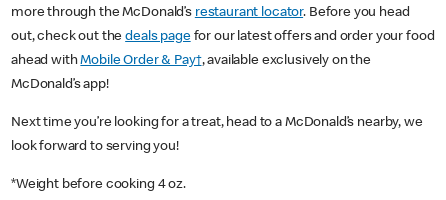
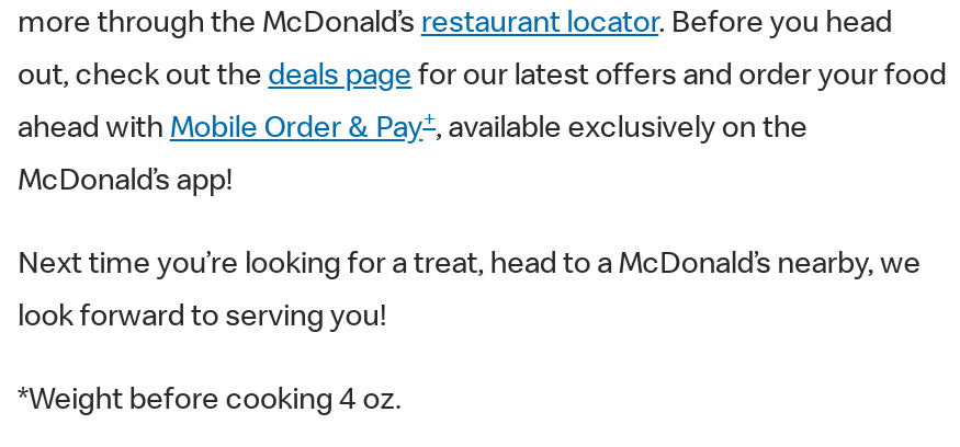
[11,54,371,68] ahead with Mobile Order & Pay†, available exclusively on the -> [18,110,807,145] ahead with Mobile Order & Pay+, available exclusively on the

